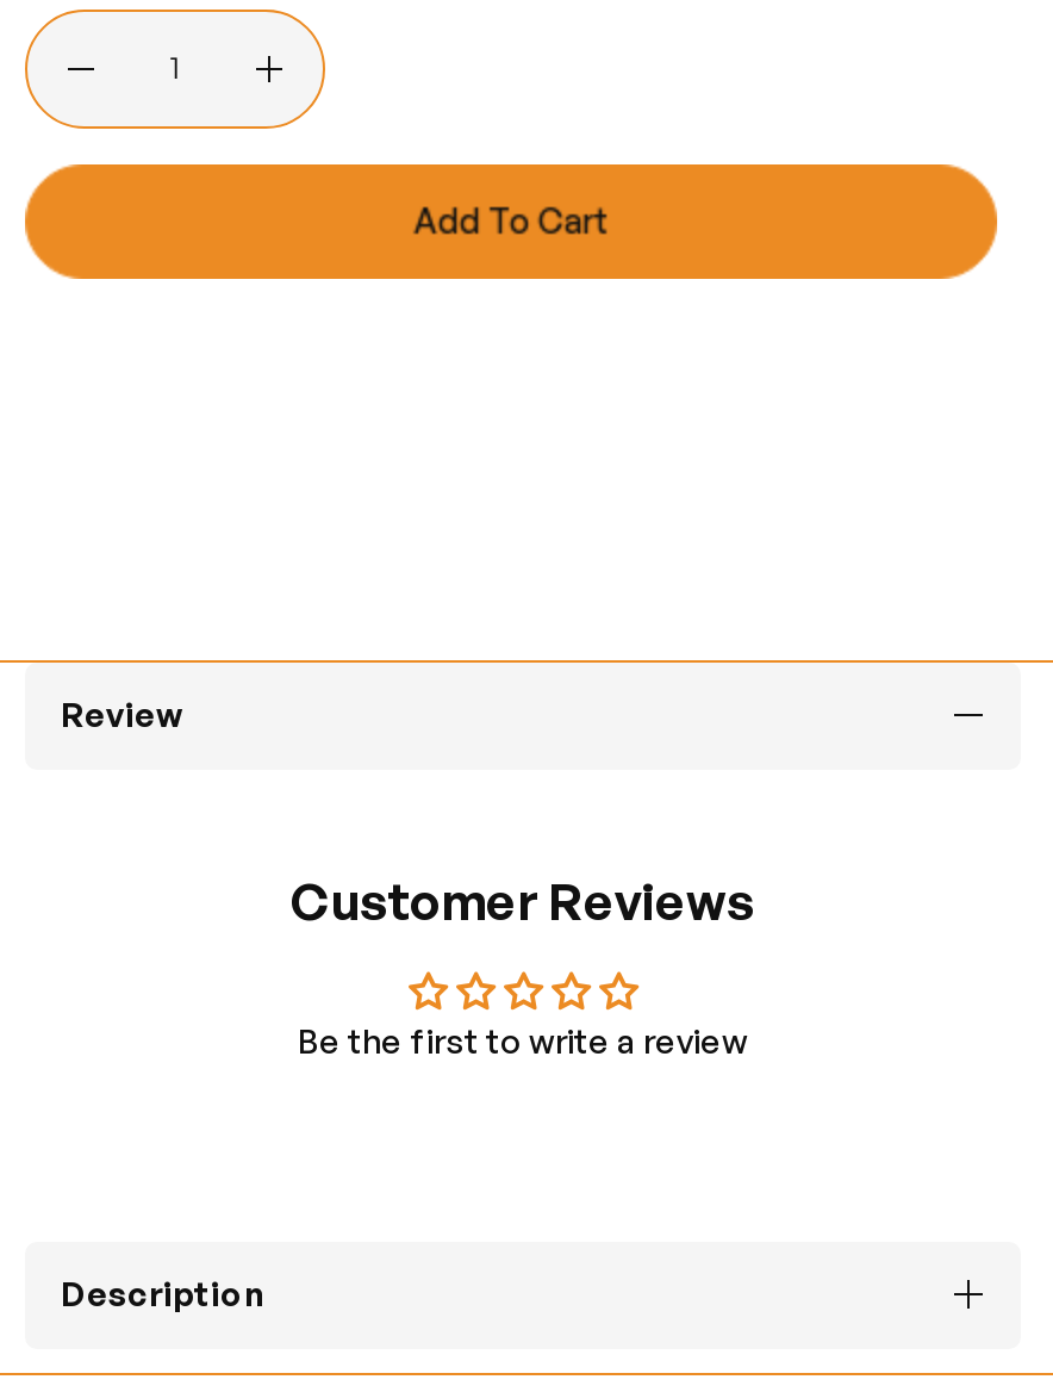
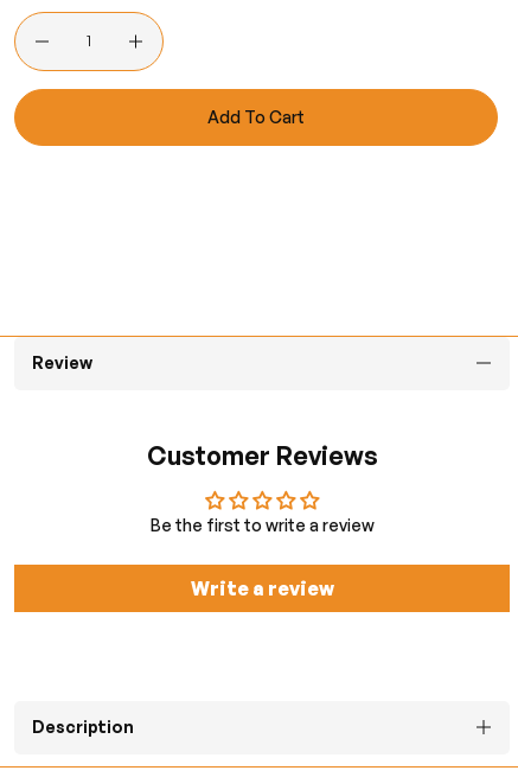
none -> [190,576,334,600] Write a review

